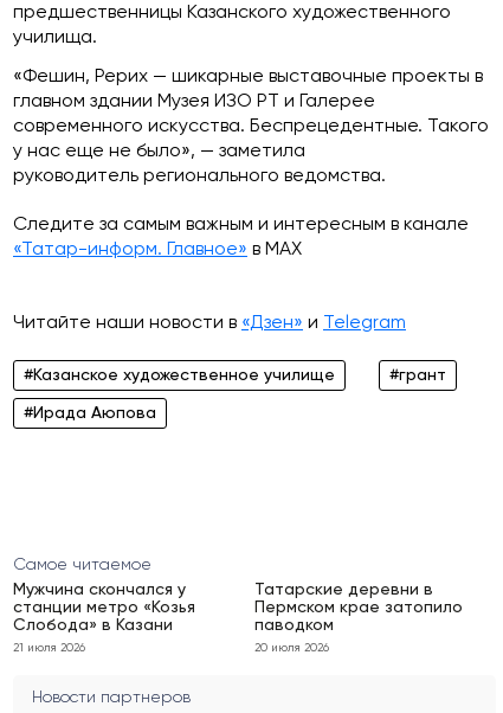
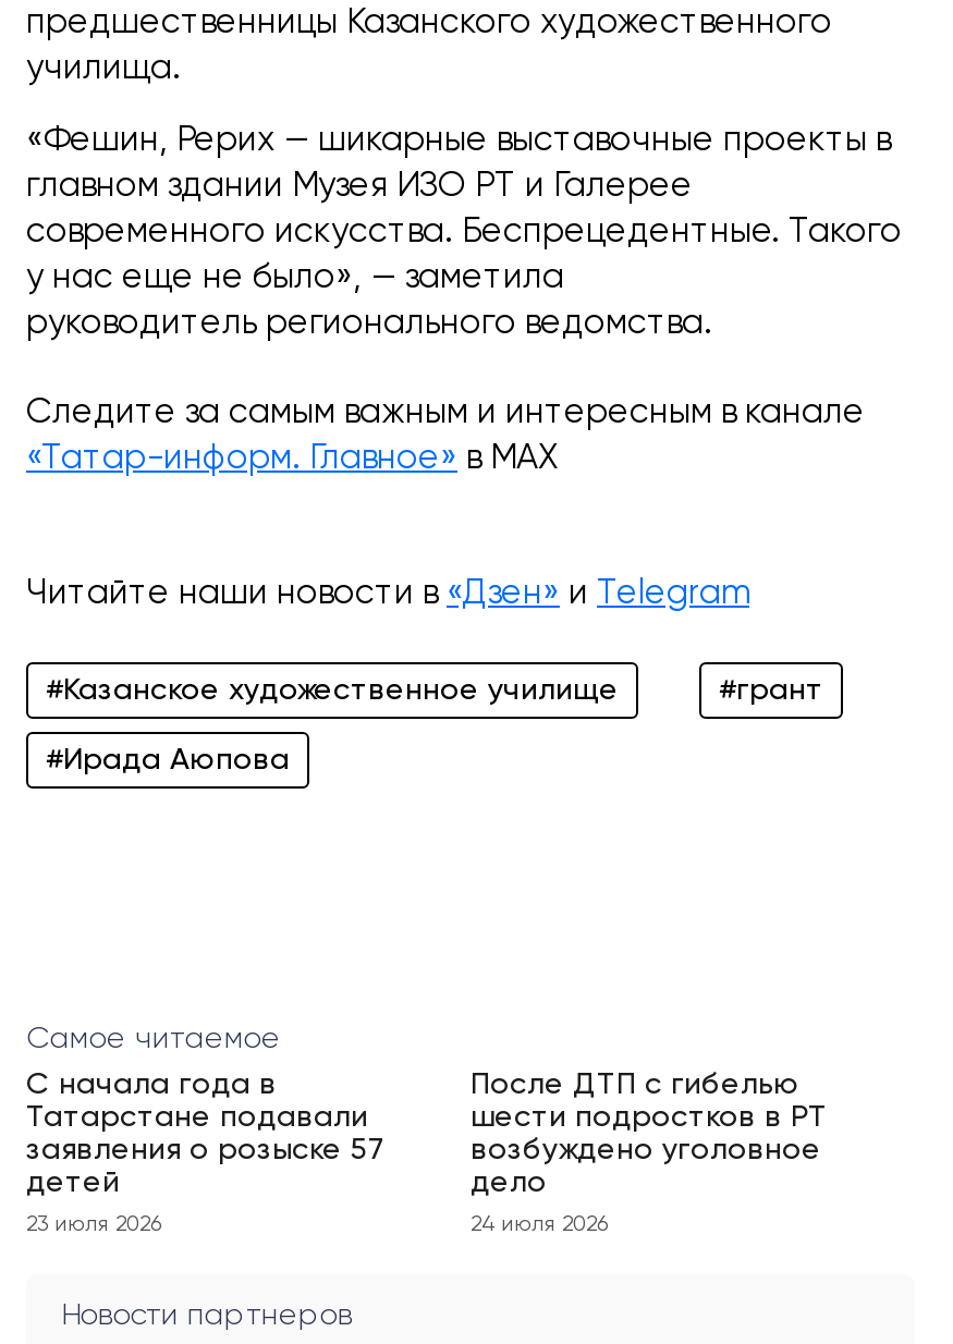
[13,582,195,634] Мужчина скончался у | станции метро «Козья | Слобода» в Казани -> [26,1070,386,1198] С начала года в | Татарстане подавали | заявления о розыске 57 | детей
[254,582,463,634] Татарские деревни в | Пермском крае затопило | паводком -> [471,1070,828,1198] После ДТП с гибелью | шести подростков в РТ | возбуждено уголовное | дело
[13,642,85,654] 21 июля 2026 -> [26,1213,161,1235] 23 июля 2026
[254,642,329,654] 20 июля 2026 -> [471,1213,608,1235] 24 июля 2026

